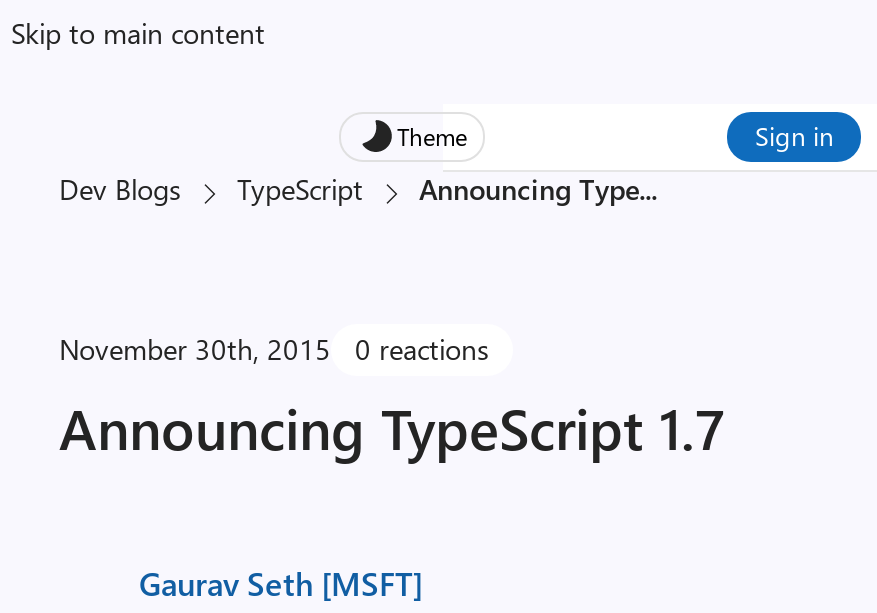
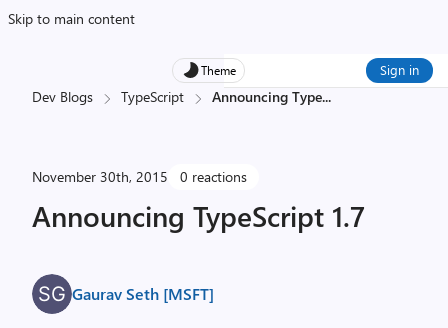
none -> [31,273,69,315] [image]

